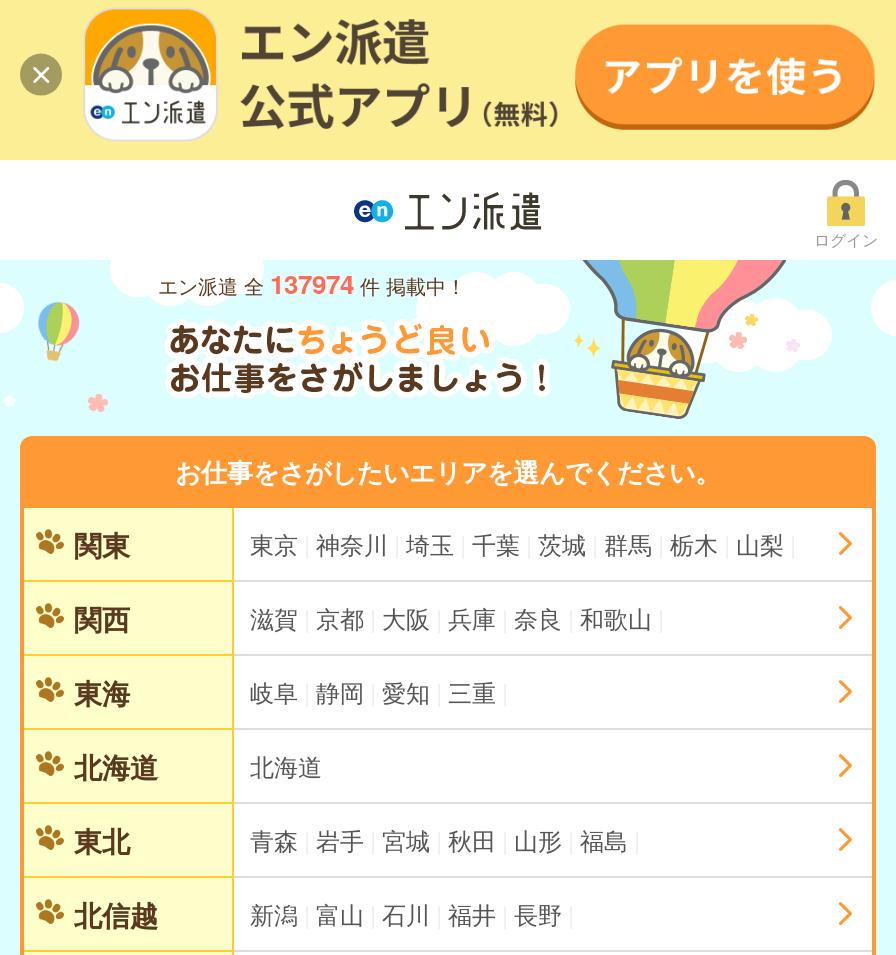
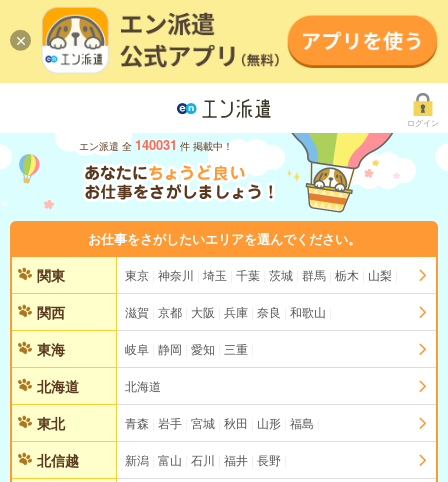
[158,265,466,303] エン派遣 全 137974 件 掲載中！ -> [79,135,233,154] エン派遣 全 140031 件 掲載中！

